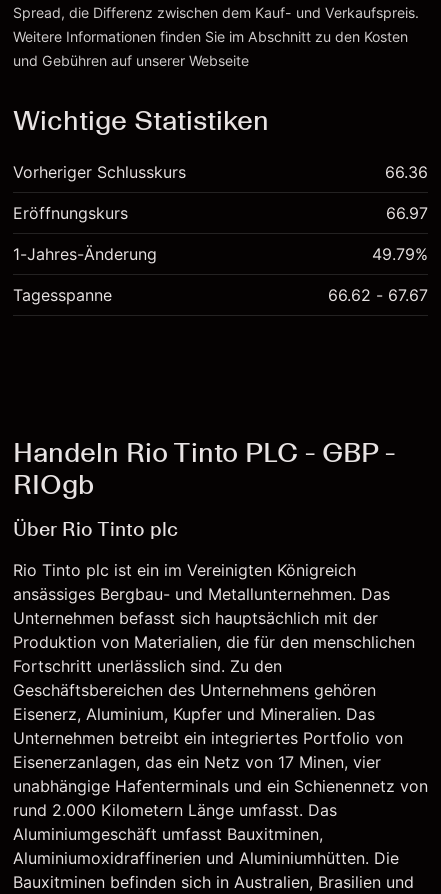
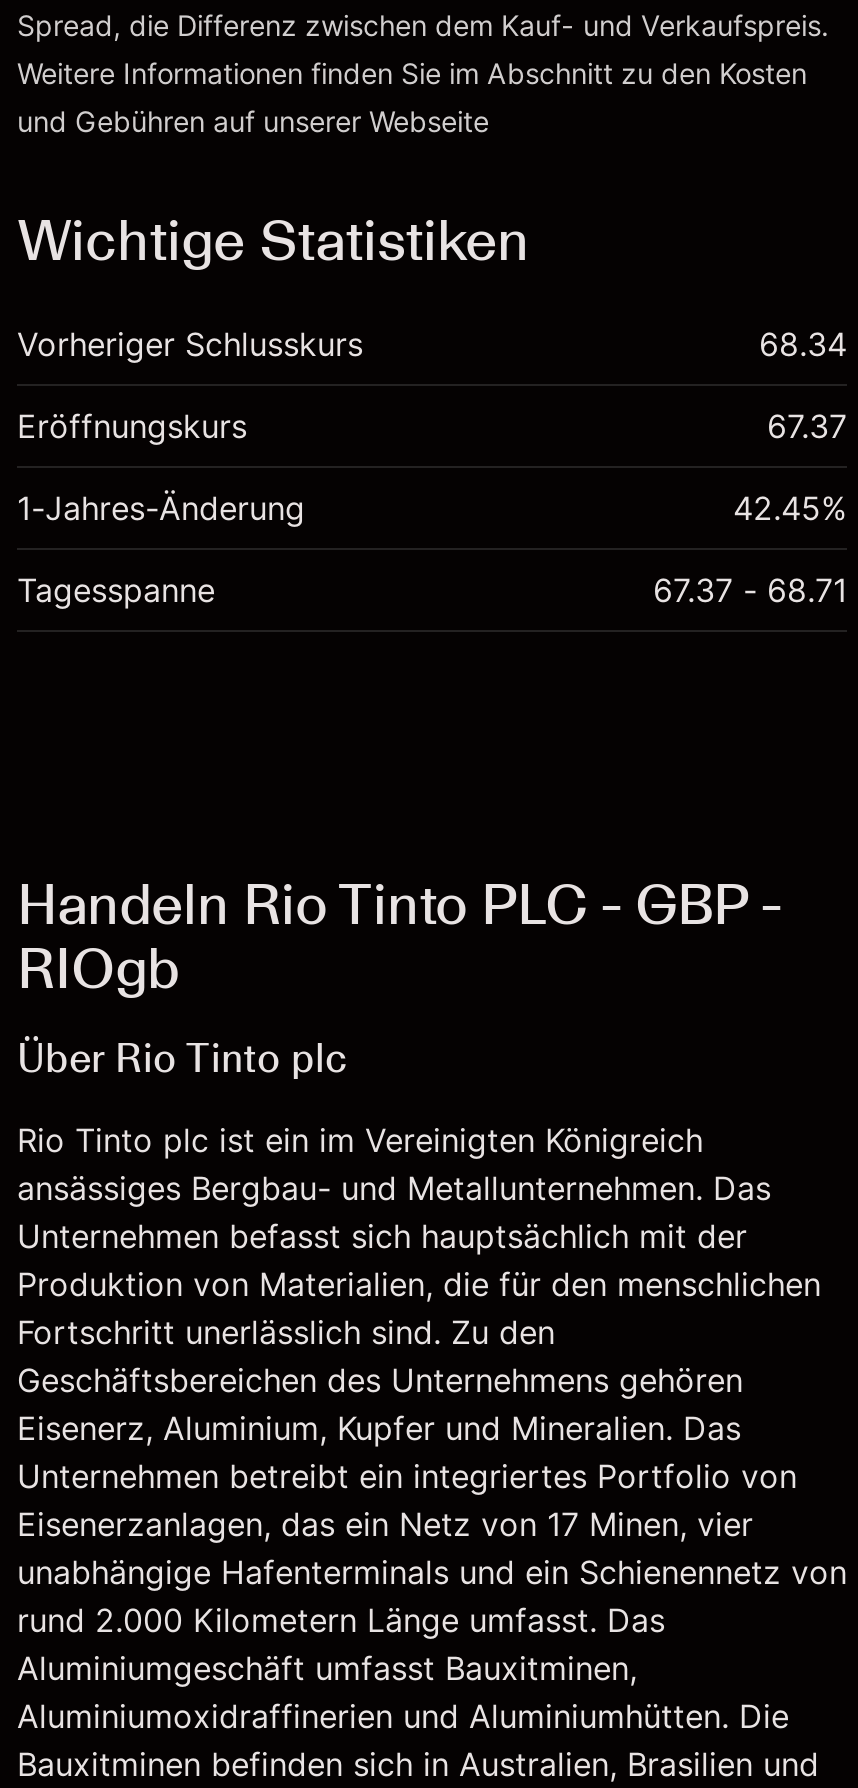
[385,162,428,182] 66.36 -> [759,324,847,364] 68.34
[386,203,428,223] 66.97 -> [767,406,847,446] 67.37
[372,244,428,264] 49.79% -> [733,488,847,528] 42.45%
[328,285,428,305] 66.62 - 67.67 -> [653,570,847,610] 67.37 - 68.71

